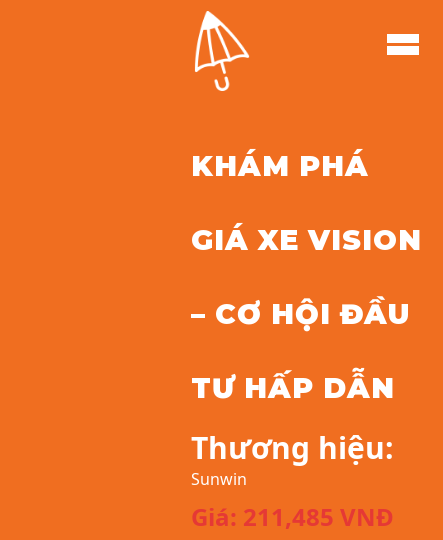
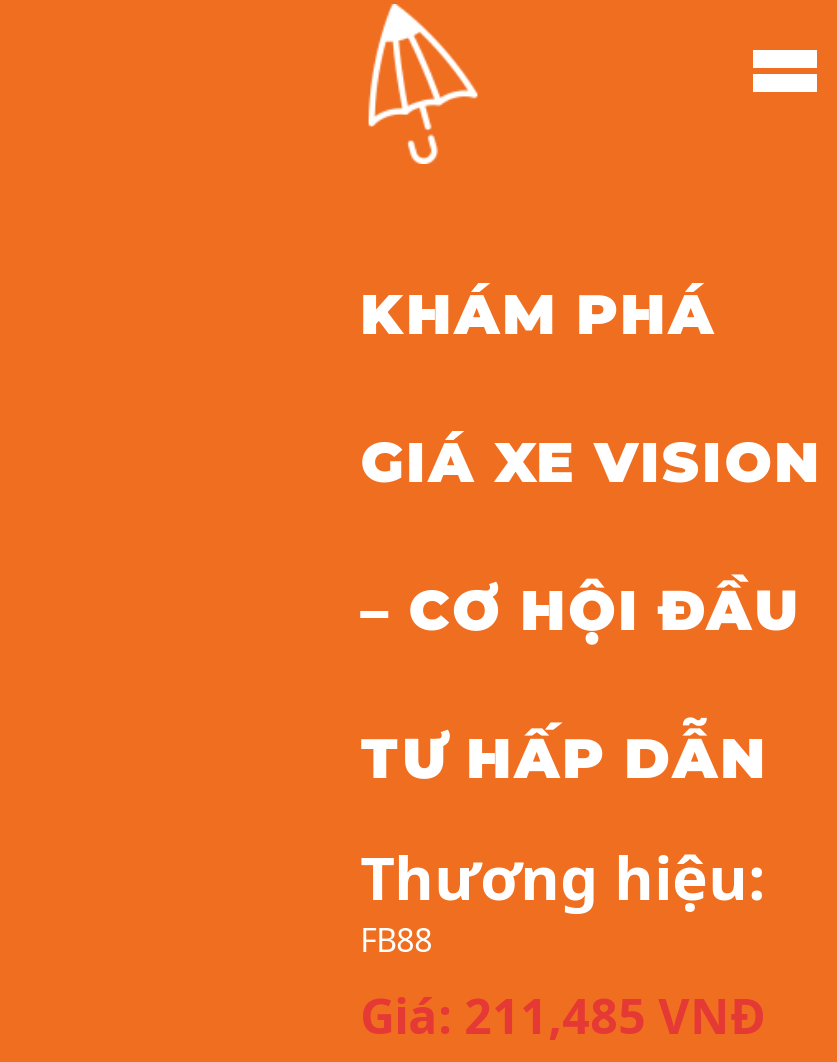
[191,468,247,490] Sunwin -> [360,918,432,962] FB88

